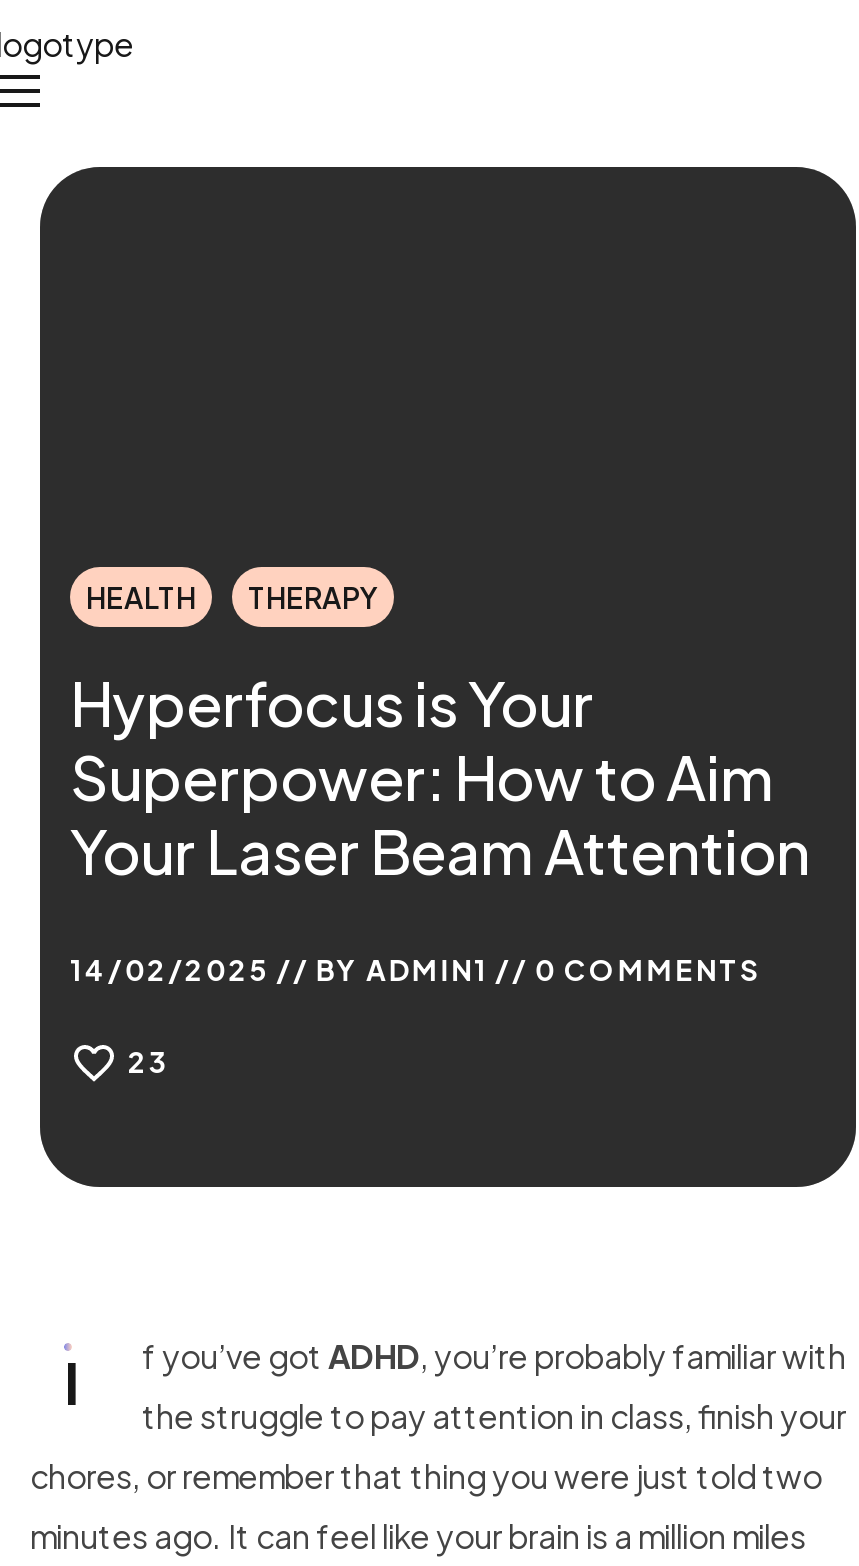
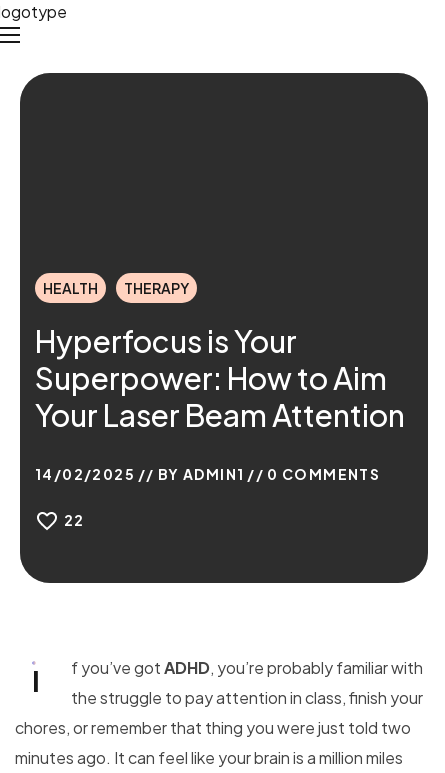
[128,1043,170,1079] 23 -> [64,511,85,529] 22

